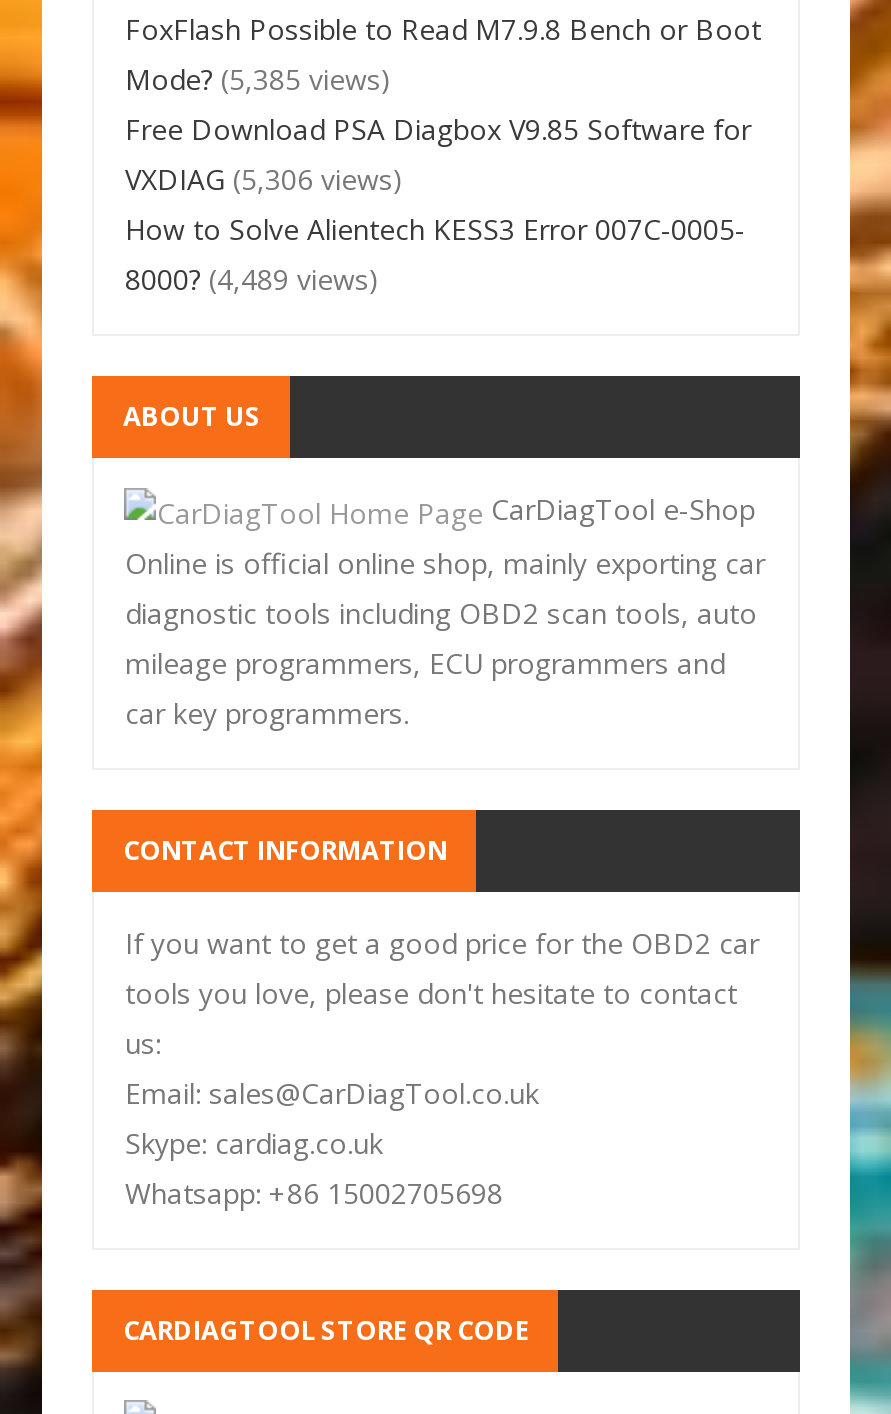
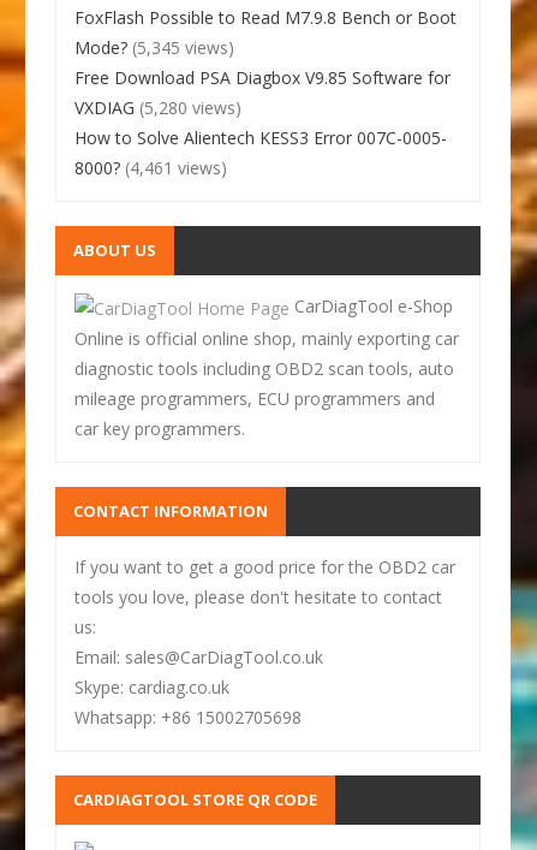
[125,60,391,98] Mode? (5,385 views) -> [75,36,235,59] Mode? (5,345 views)
[125,160,403,198] VXDIAG (5,306 views) -> [75,96,242,119] VXDIAG (5,280 views)
[125,260,379,298] 8000? (4,489 views) -> [75,156,228,179] 8000? (4,461 views)

